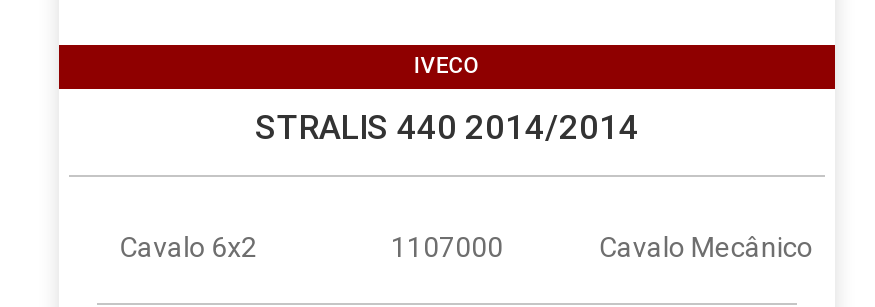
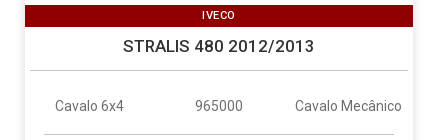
[255,106,639,146] STRALIS 440 2014/2014 -> [123,36,315,56] STRALIS 480 2012/2013
[119,230,257,262] Cavalo 6x2 -> [55,98,124,114] Cavalo 6x4
[391,230,503,262] 1107000 -> [195,98,243,114] 965000

